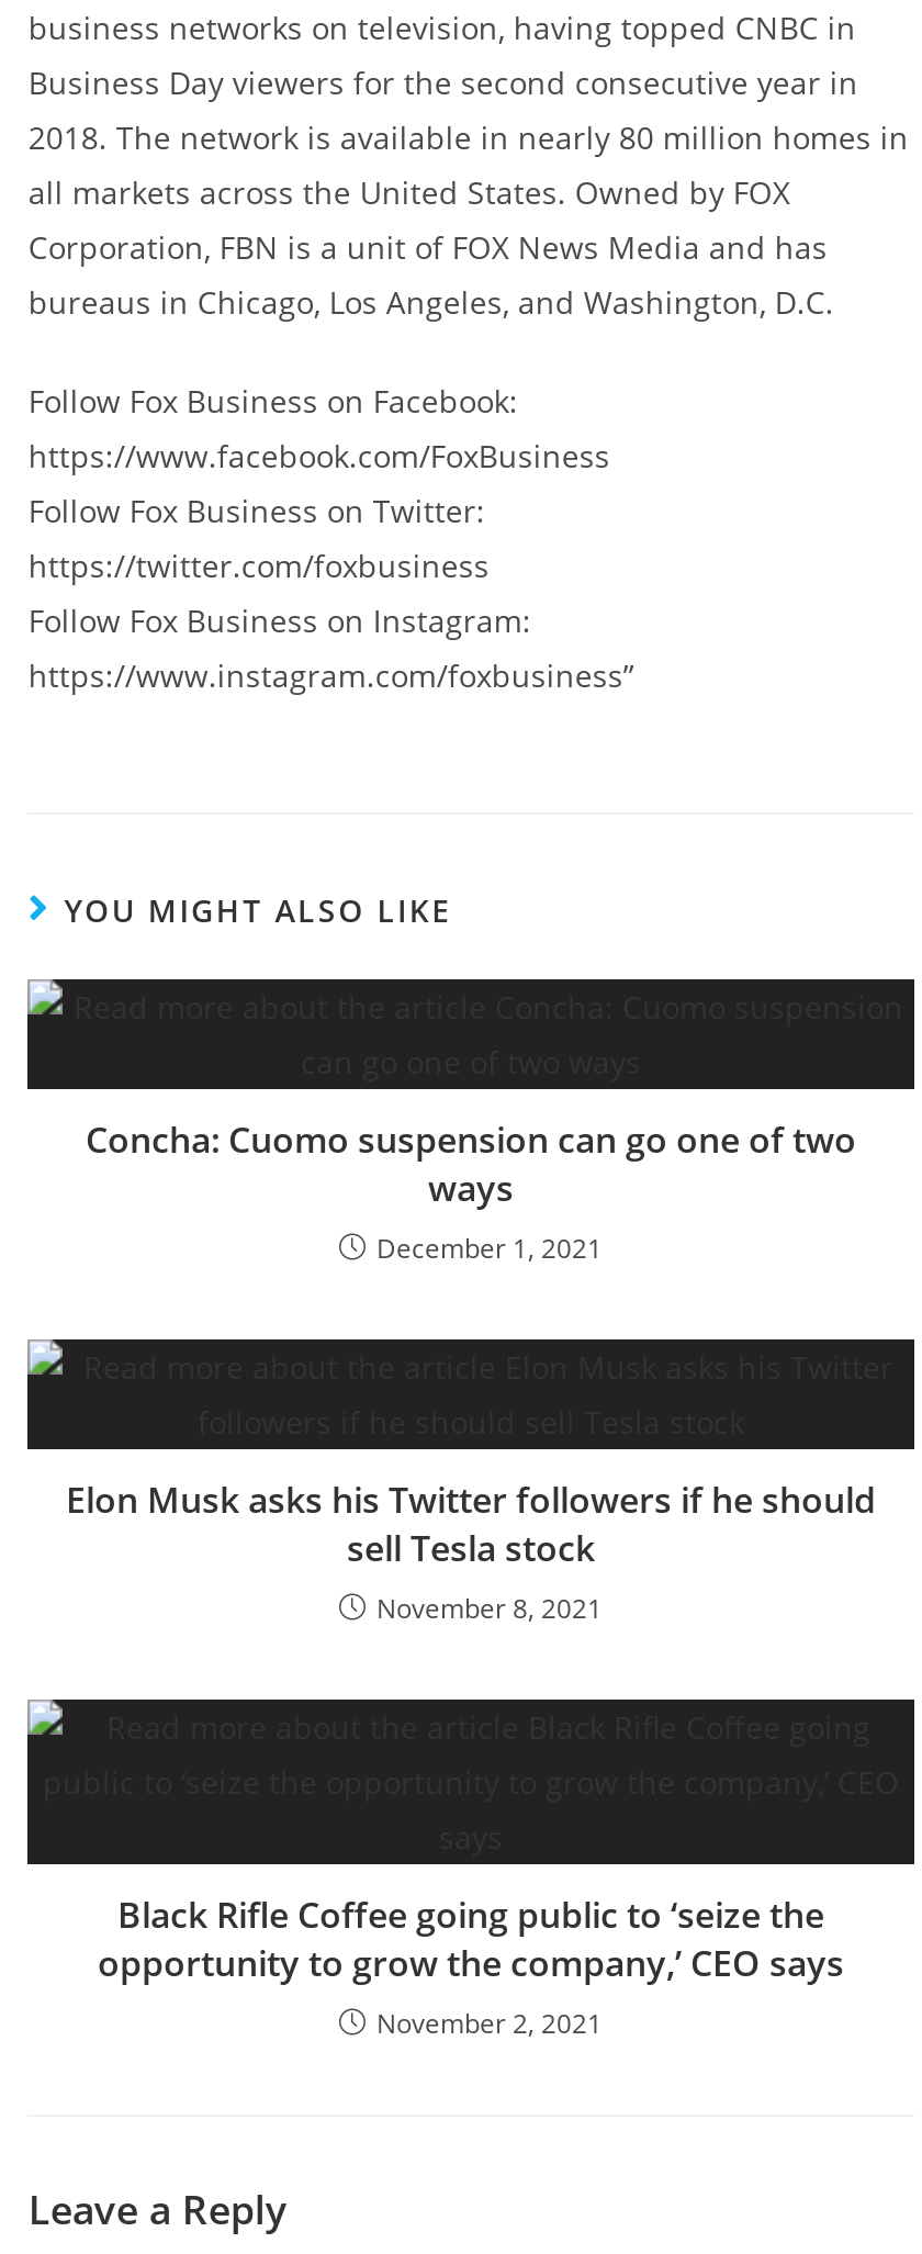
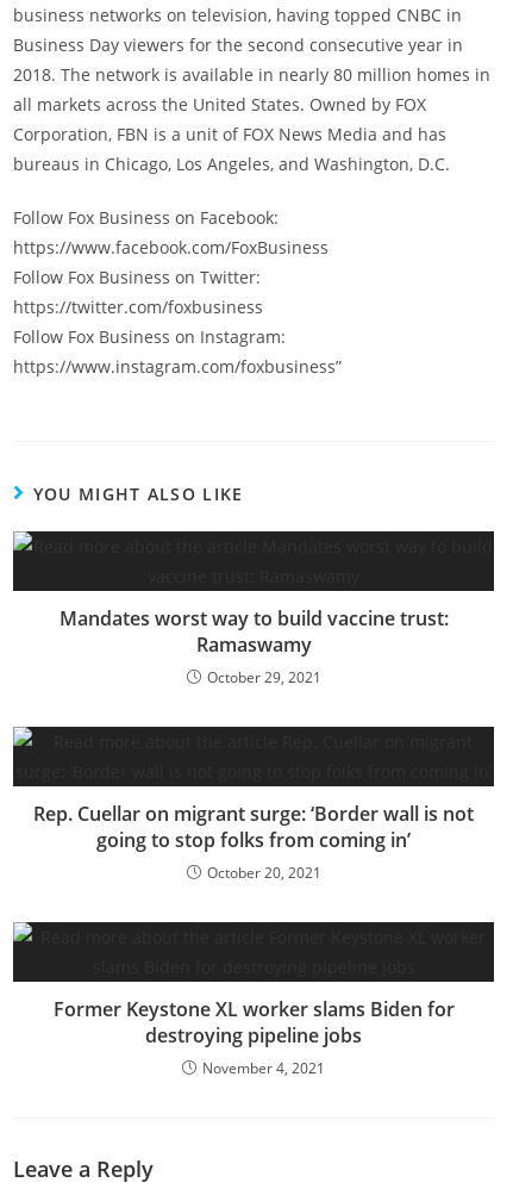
[86,1115,856,1266] Concha: Cuomo suspension can go one of two | ways | December 1, 2021 -> [59,605,448,687] Mandates worst way to build vaccine trust: | Ramaswamy | October 29, 2021
[66,1475,876,1626] Elon Musk asks his Twitter followers if he should | sell Tesla stock | November 8, 2021 -> [33,800,474,882] Rep. Cuellar on migrant surge: ‘Border wall is not | going to stop folks from coming in’ | October 20, 2021
[98,1890,844,2041] Black Rifle Coffee going public to ‘seize the | opportunity to grow the company,’ CEO says | November 2, 2021 -> [53,996,454,1078] Former Keystone XL worker slams Biden for | destroying pipeline jobs | November 4, 2021

